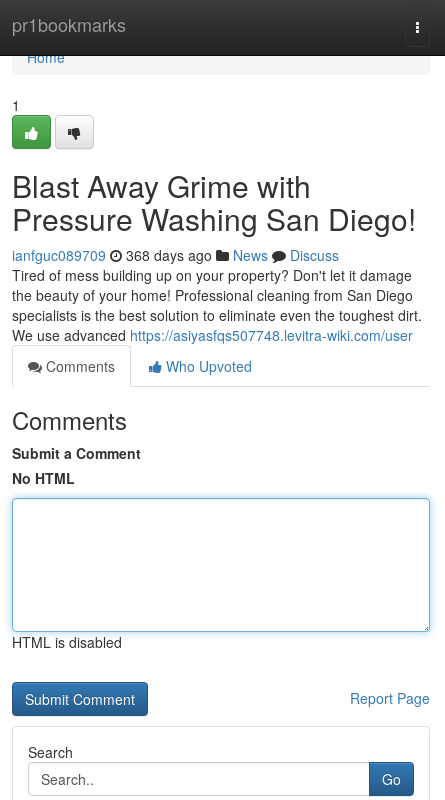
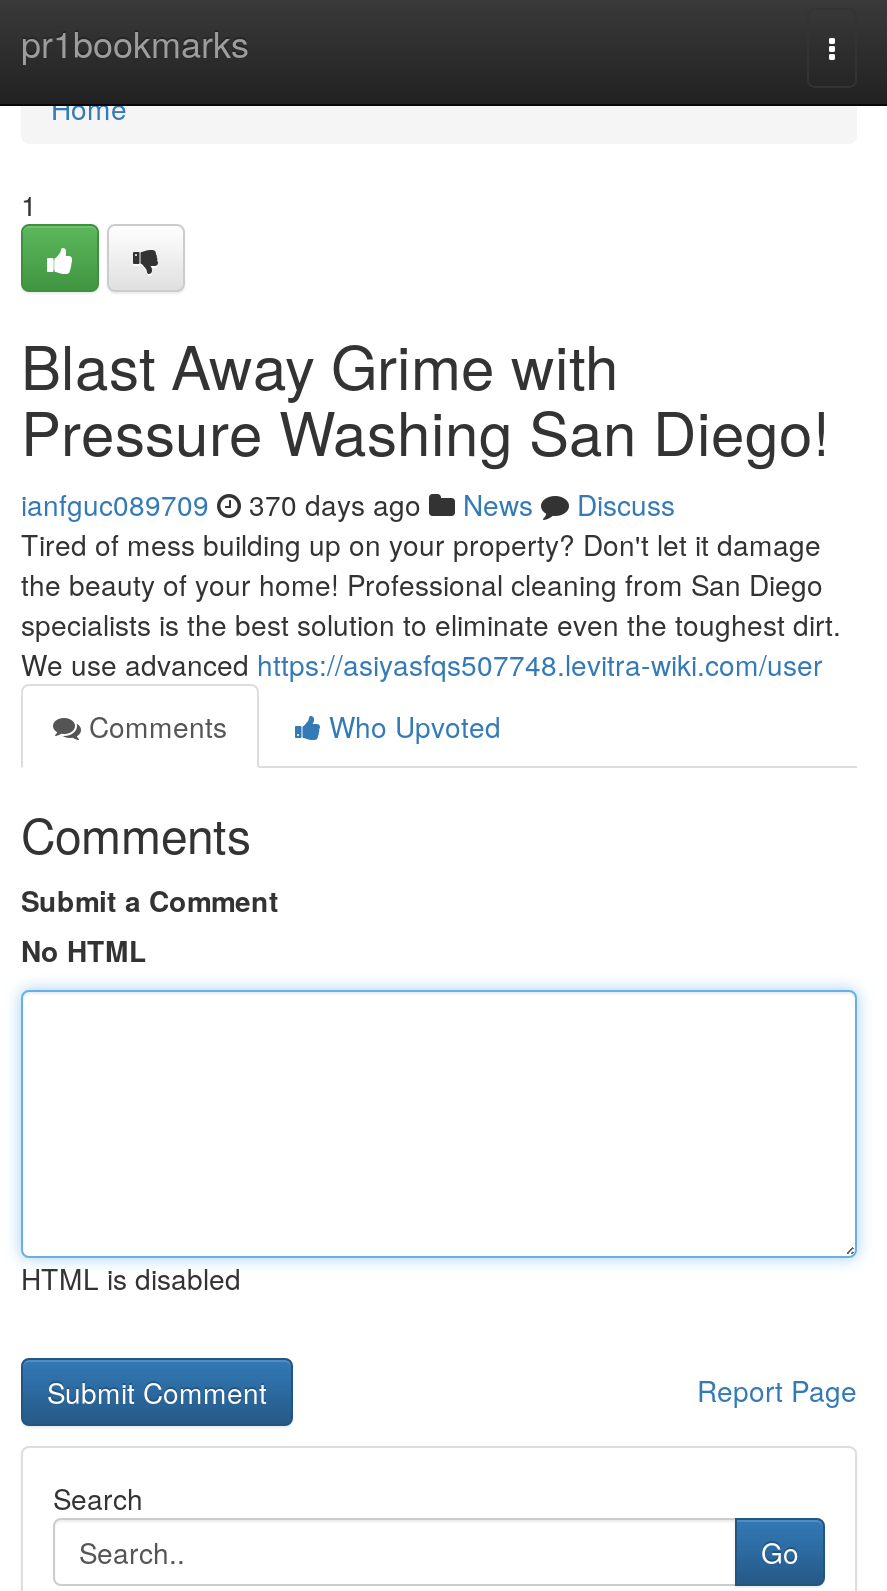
[12,245,339,265] ianfguc089709 368 days ago News Discuss -> [21,484,675,524] ianfguc089709 370 days ago News Discuss

